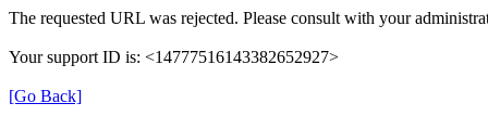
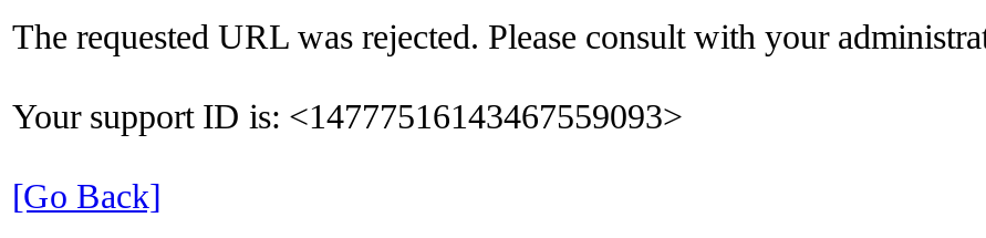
[9,48,339,66] Your support ID is: <14777516143382652927> -> [12,97,683,135] Your support ID is: <14777516143467559093>

